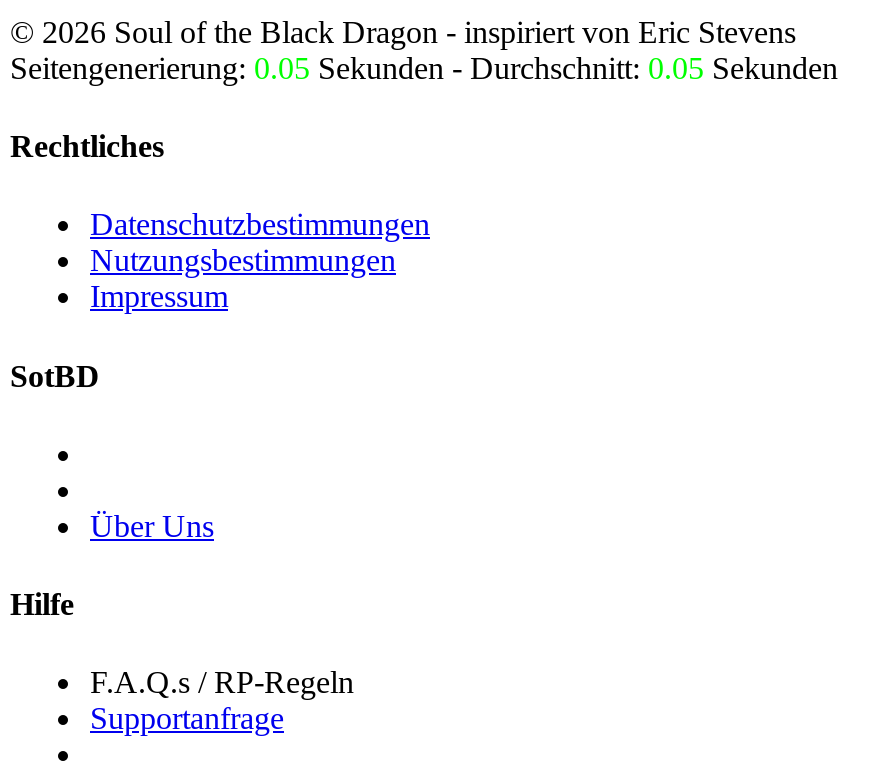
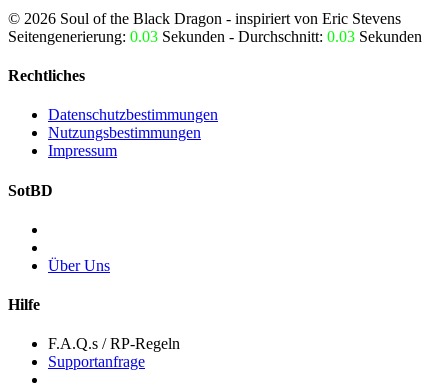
[10,51,838,85] Seitengenerierung: 0.05 Sekunden - Durchschnitt: 0.05 Sekunden -> [8,28,422,45] Seitengenerierung: 0.03 Sekunden - Durchschnitt: 0.03 Sekunden

